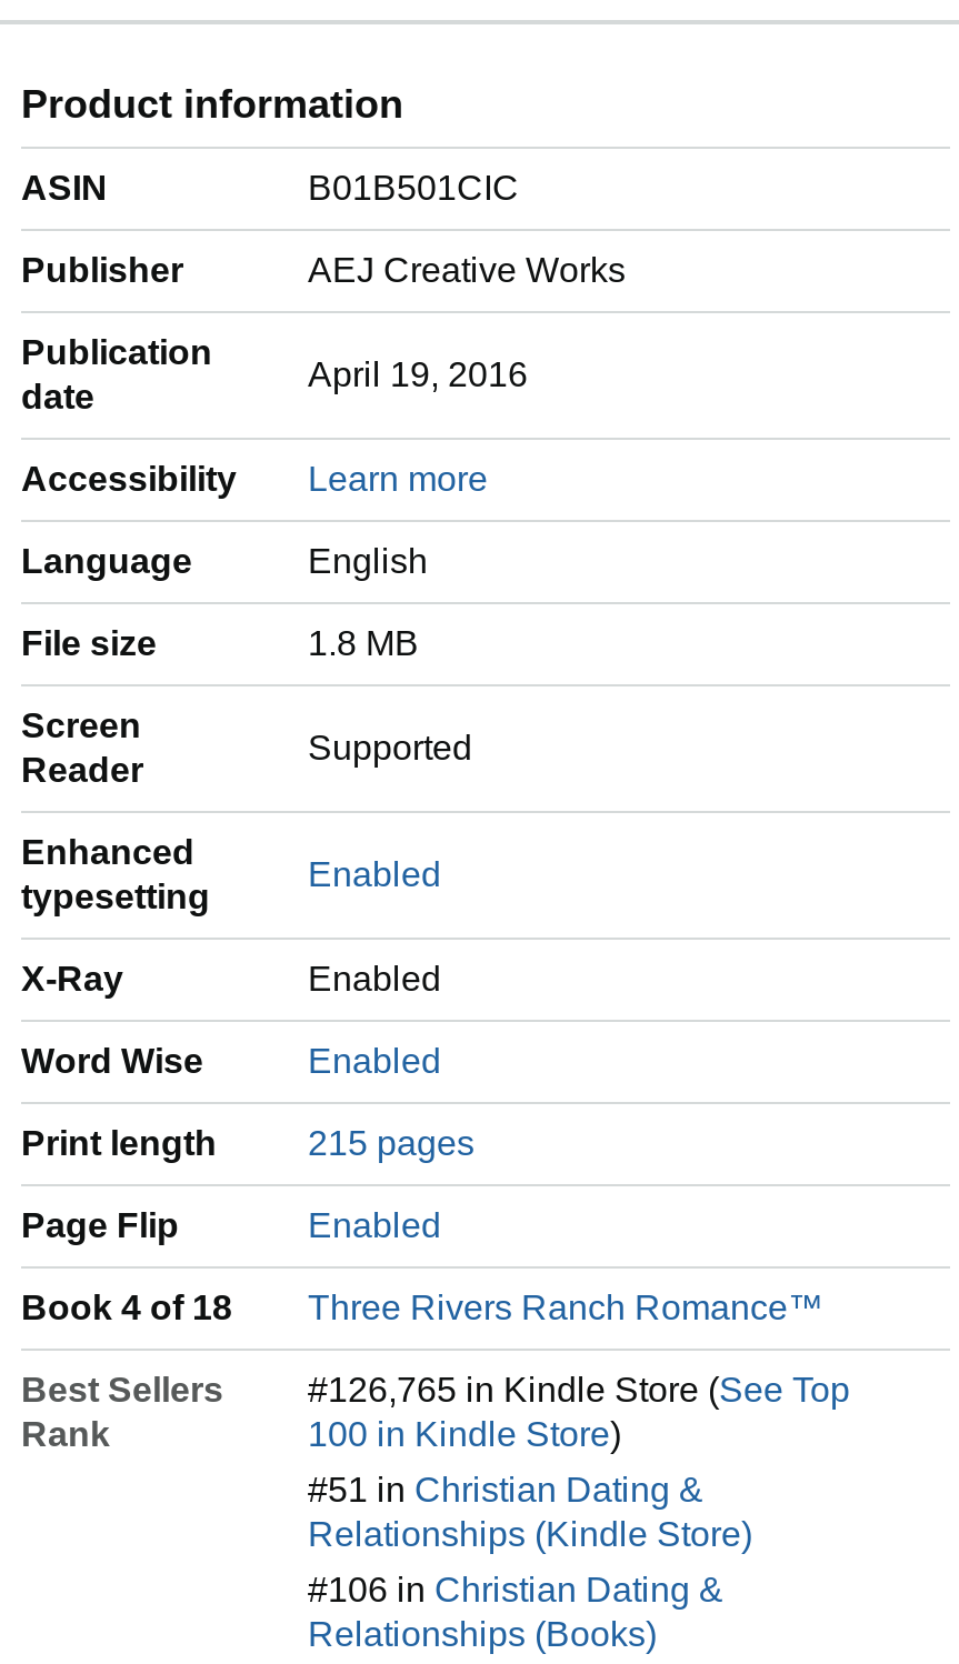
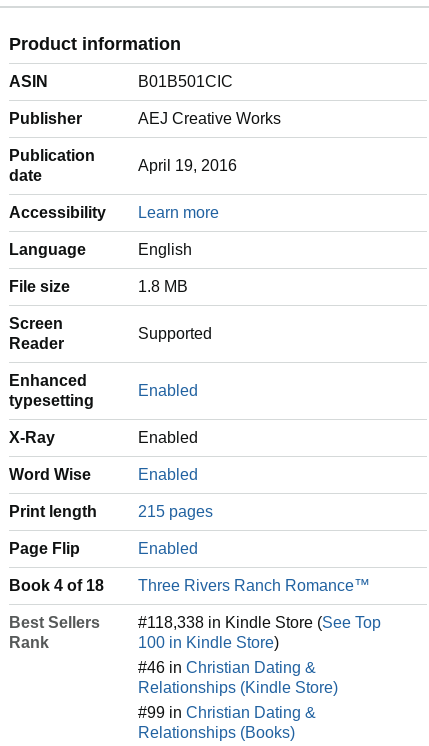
[308,1371,850,1409] #126,765 in Kindle Store (See Top -> [138,614,381,631] #118,338 in Kindle Store (See Top
[308,1471,703,1509] #51 in Christian Dating & -> [138,659,316,676] #46 in Christian Dating &
[308,1571,723,1609] #106 in Christian Dating & -> [138,704,316,721] #99 in Christian Dating &

